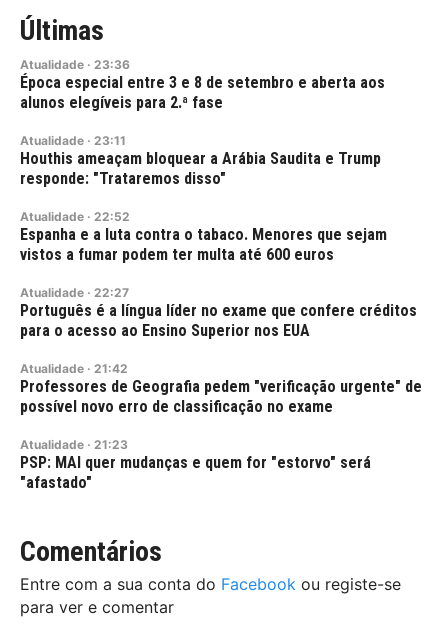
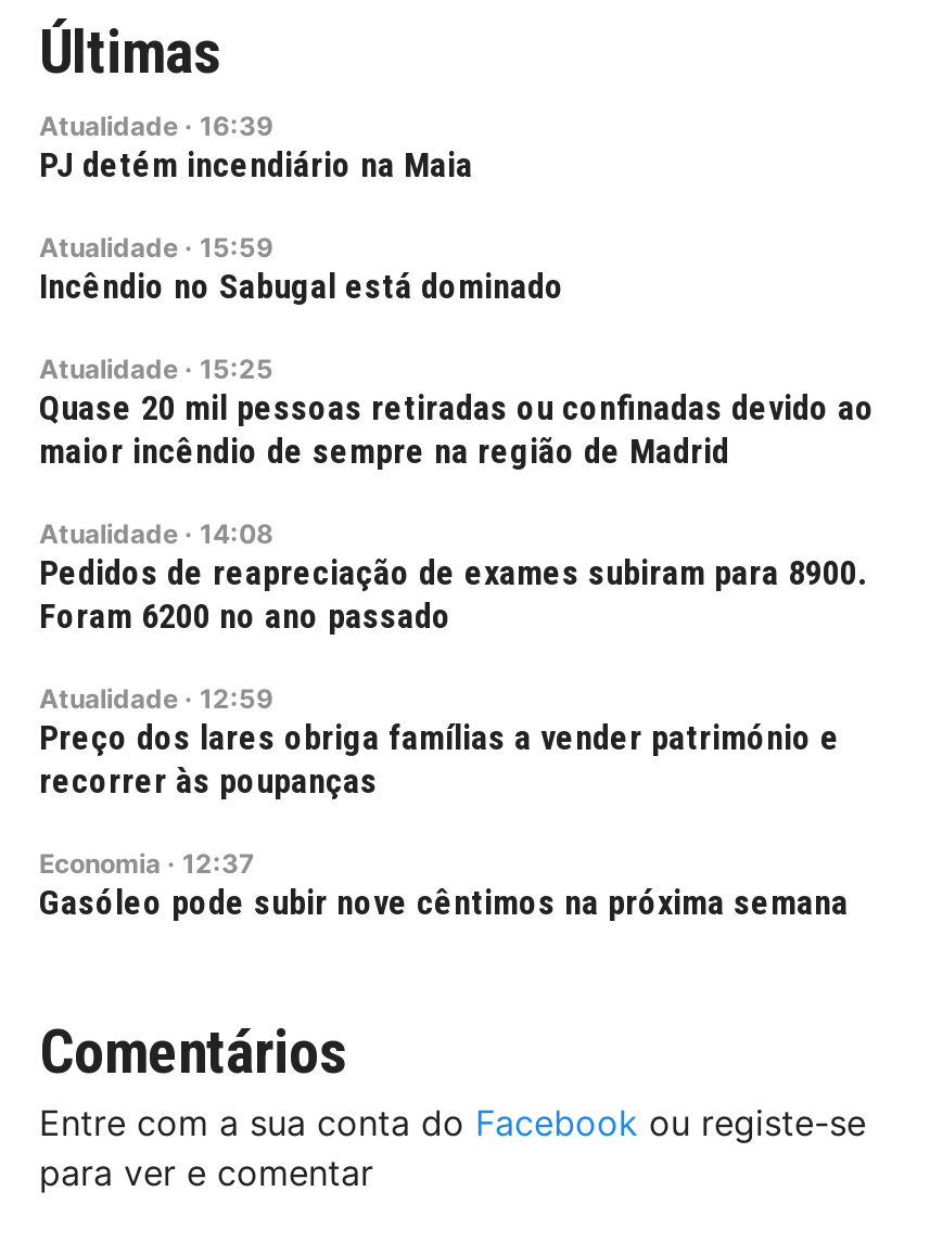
[20,57,385,112] Atualidade · 23:36 | Época especial entre 3 e 8 de setembro e aberta aos | alunos elegíveis para 2.ª fase -> [39,110,473,186] Atualidade · 16:39 | PJ detém incendiário na Maia
[20,133,381,188] Atualidade · 23:11 | Houthis ameaçam bloquear a Arábia Saudita e Trump | responde: "Trataremos disso" -> [39,231,564,307] Atualidade · 15:59 | Incêndio no Sabugal está dominado
[20,209,387,264] Atualidade · 22:52 | Espanha e a luta contra o tabaco. Menores que sejam | vistos a fumar podem ter multa até 600 euros -> [39,353,875,472] Atualidade · 15:25 | Quase 20 mil pessoas retiradas ou confinadas devido ao | maior incêndio de sempre na região de Madrid
[20,285,417,340] Atualidade · 22:27 | Português é a língua líder no exame que confere créditos | para o acesso ao Ensino Superior nos EUA -> [39,518,866,637] Atualidade · 14:08 | Pedidos de reapreciação de exames subiram para 8900. | Foram 6200 no ano passado
[20,361,422,416] Atualidade · 21:42 | Professores de Geografia pedem "verificação urgente" de | possível novo erro de classificação no exame -> [39,682,840,802] Atualidade · 12:59 | Preço dos lares obriga famílias a vender património e | recorrer às poupanças
[20,437,371,492] Atualidade · 21:23 | PSP: MAI quer mudanças e quem for "estorvo" será | "afastado" -> [39,847,849,923] Economia · 12:37 | Gasóleo pode subir nove cêntimos na próxima semana

